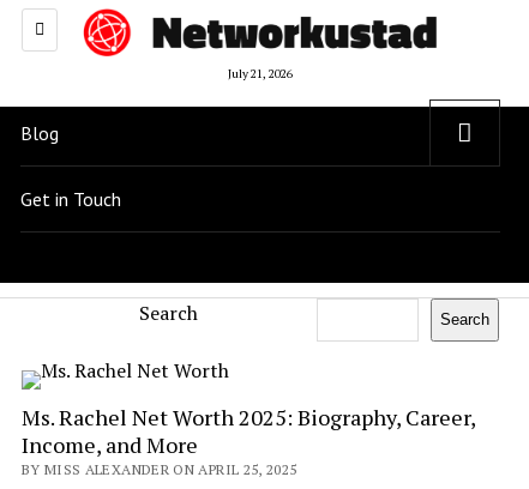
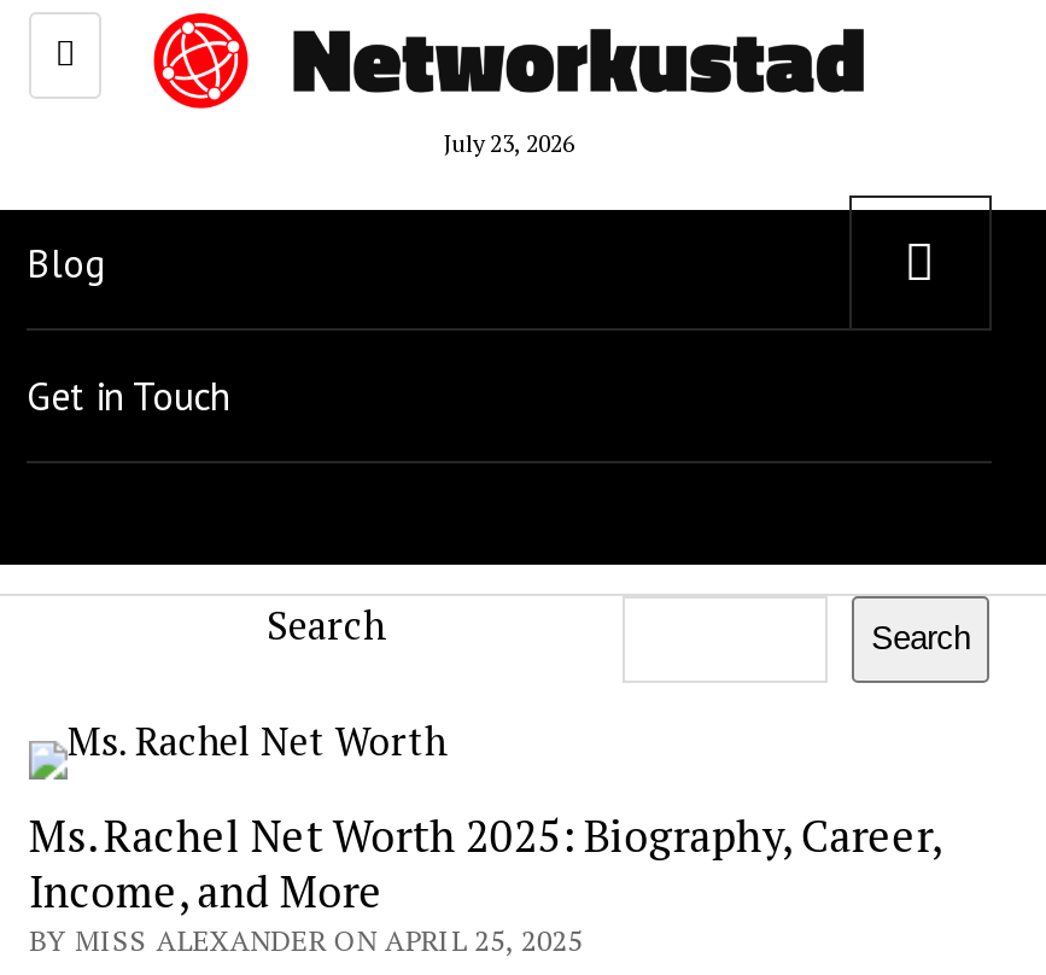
[228,66,293,81] July 21, 2026 -> [444,127,574,159] July 23, 2026

